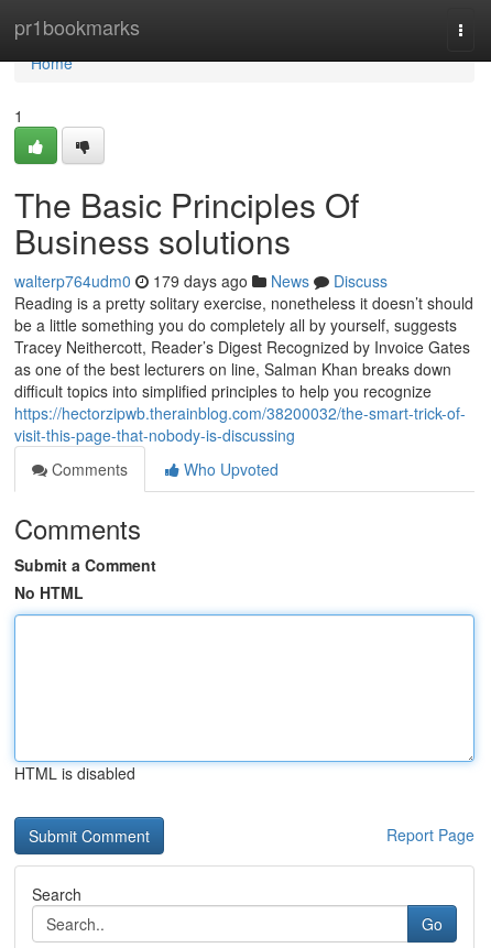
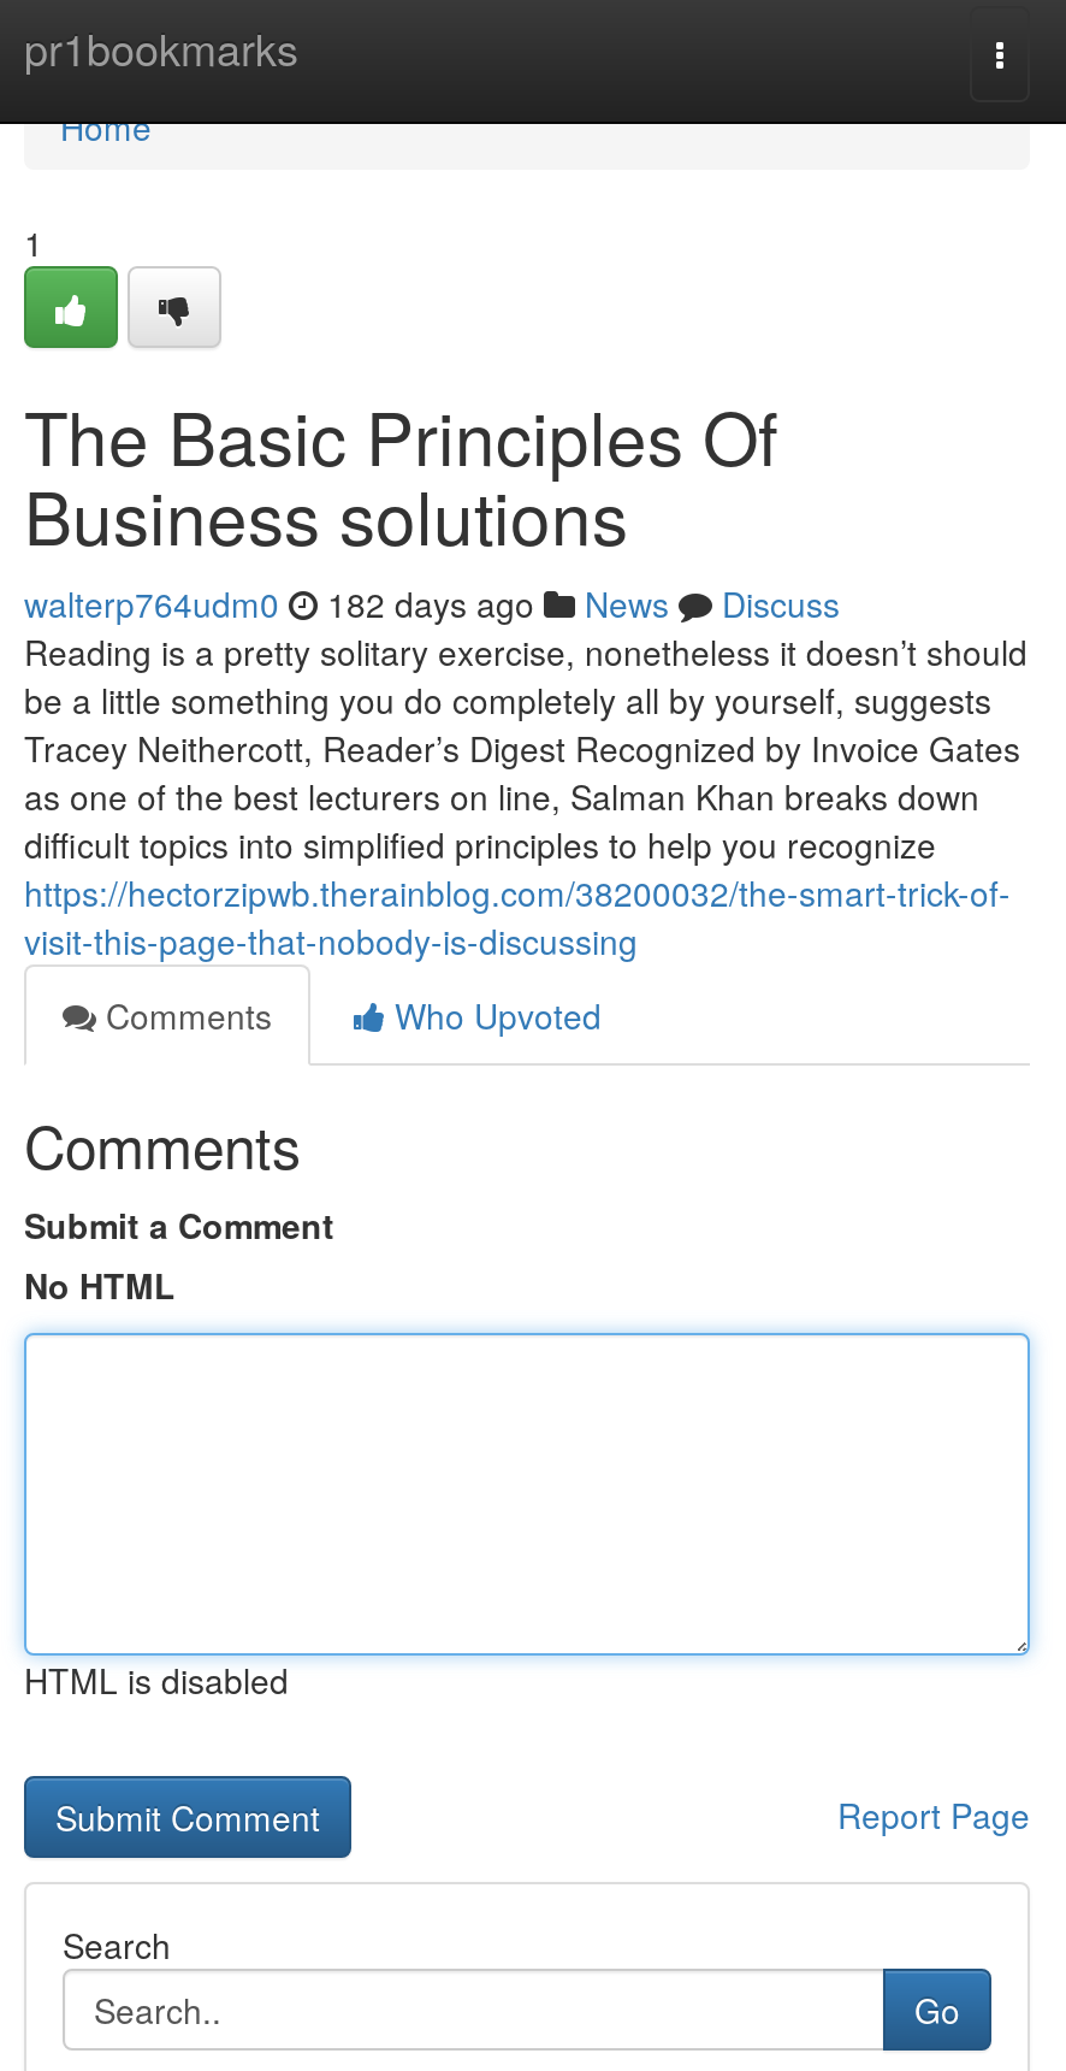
[14,270,388,292] walterp764udm0 179 days ago News Discuss -> [24,579,840,627] walterp764udm0 182 days ago News Discuss

